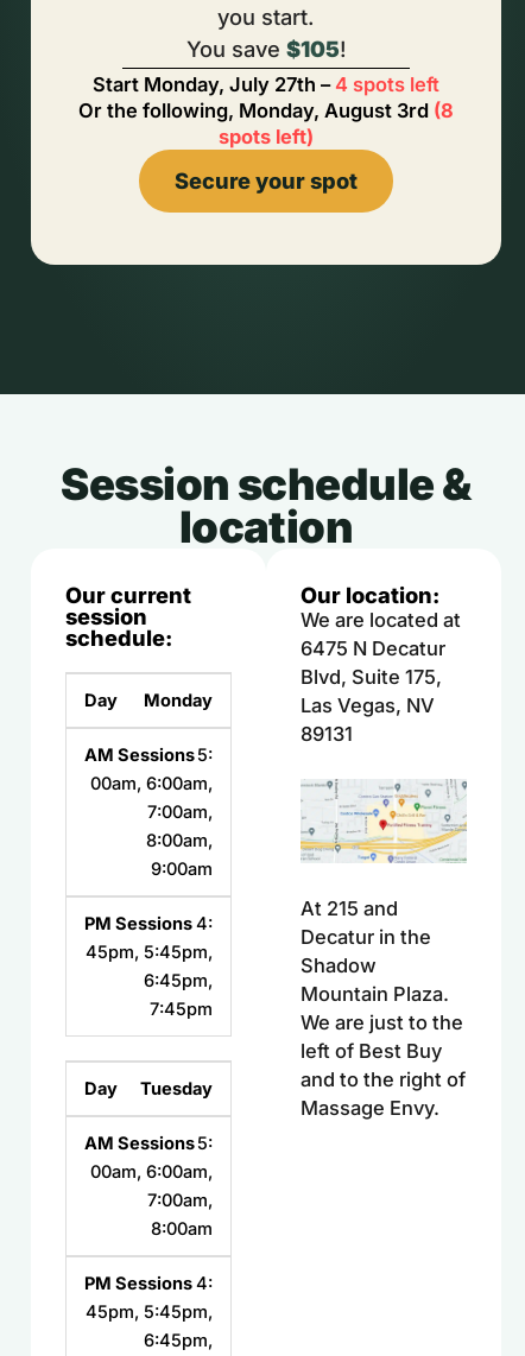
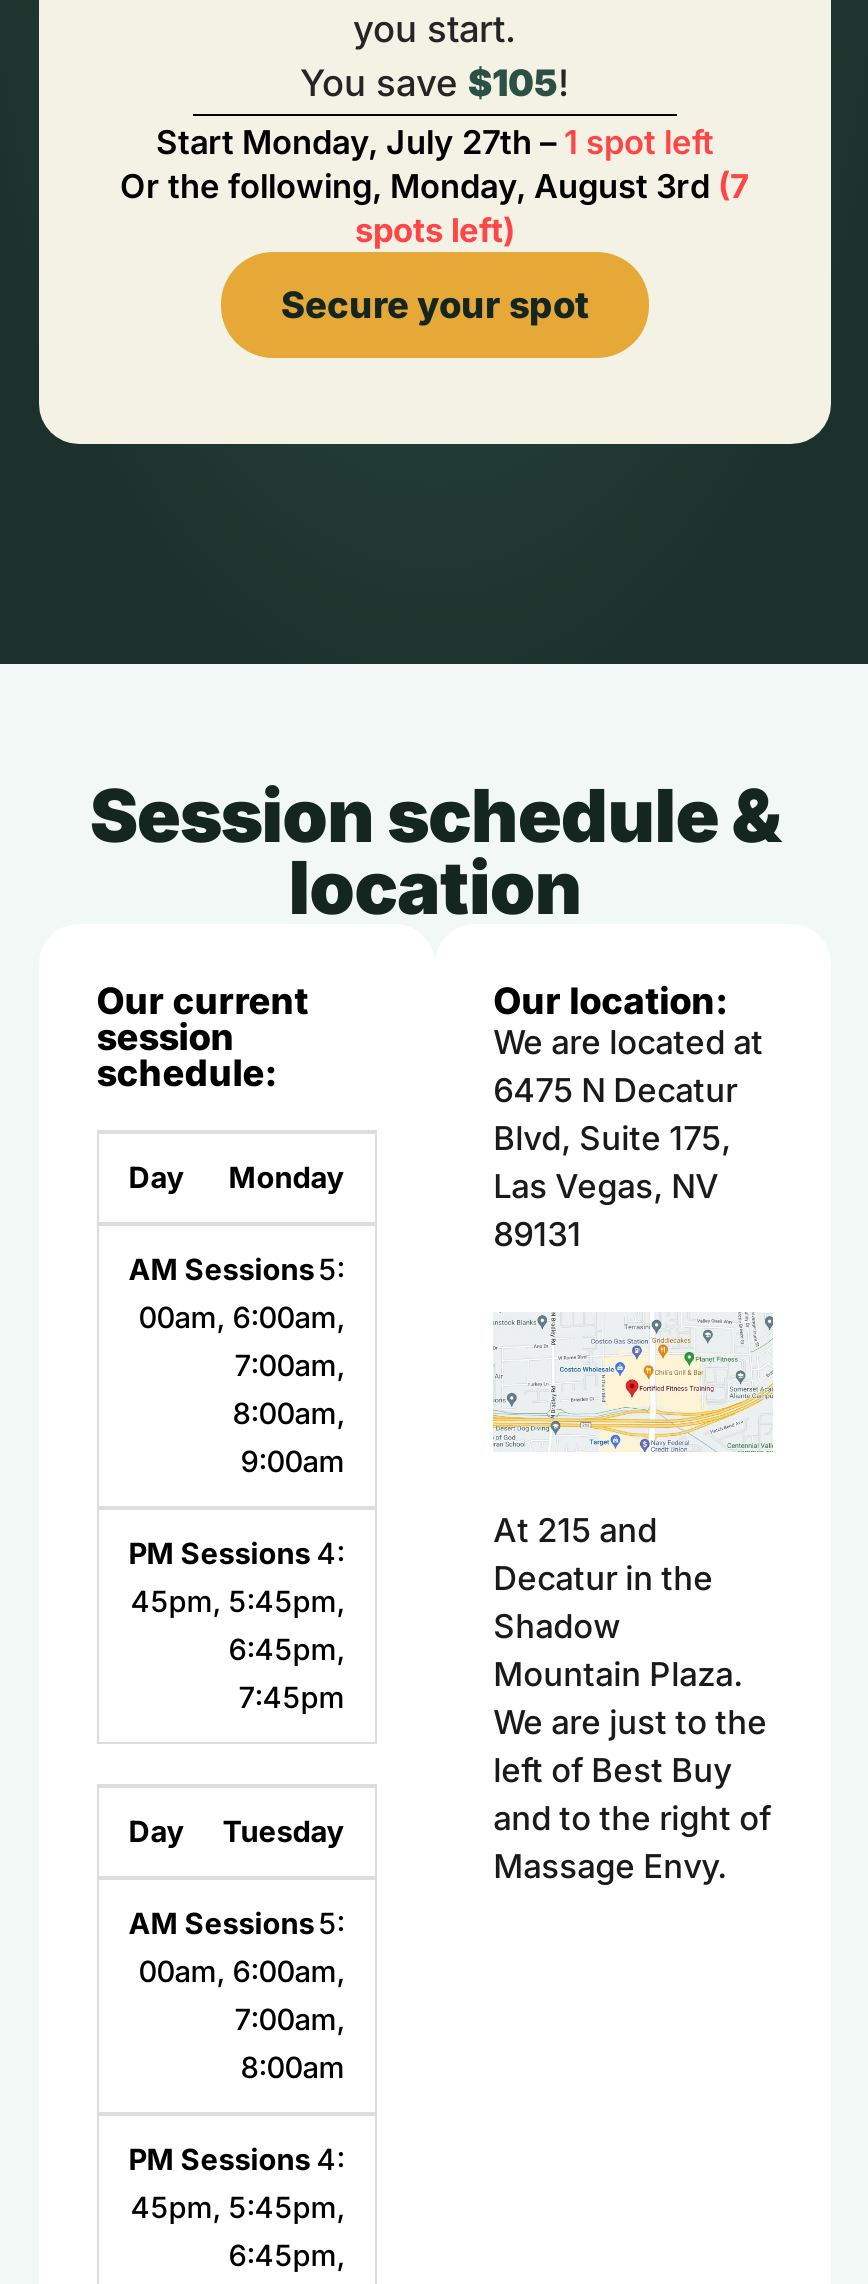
[93,72,439,96] Start Monday, July 27th – 4 spots left -> [156,122,714,162] Start Monday, July 27th – 1 spot left
[78,98,454,122] Or the following, Monday, August 3rd (8 -> [120,166,750,206] Or the following, Monday, August 3rd (7

